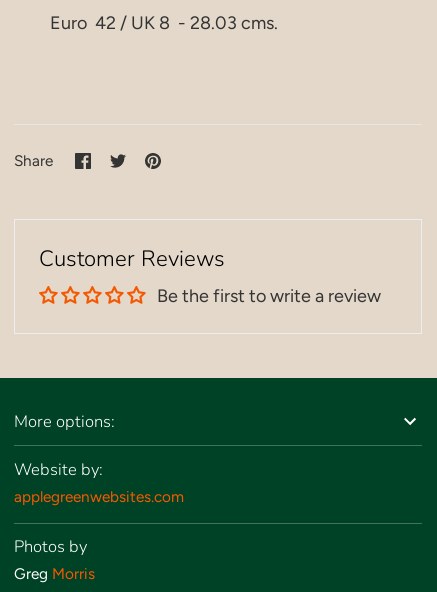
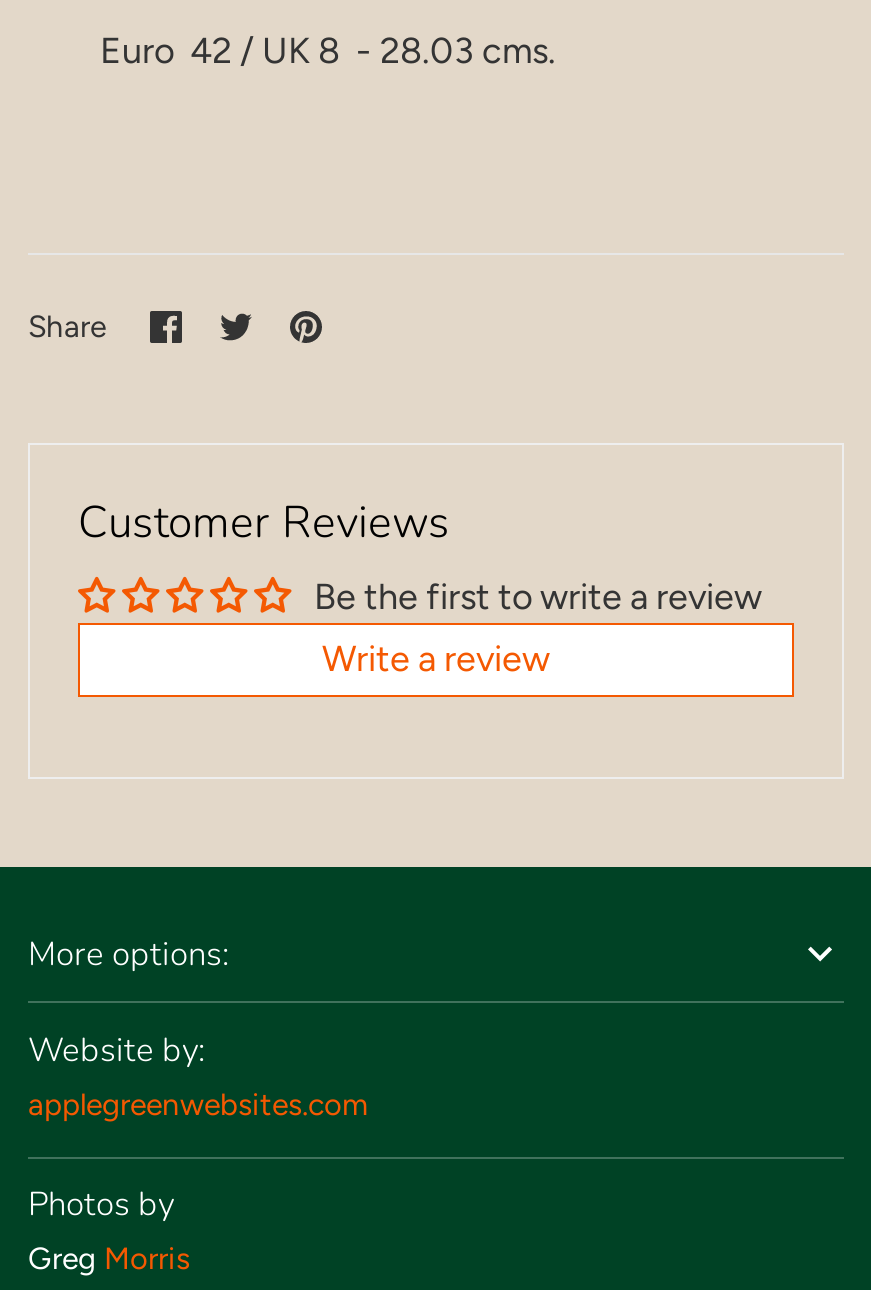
none -> [322,637,550,681] Write a review

